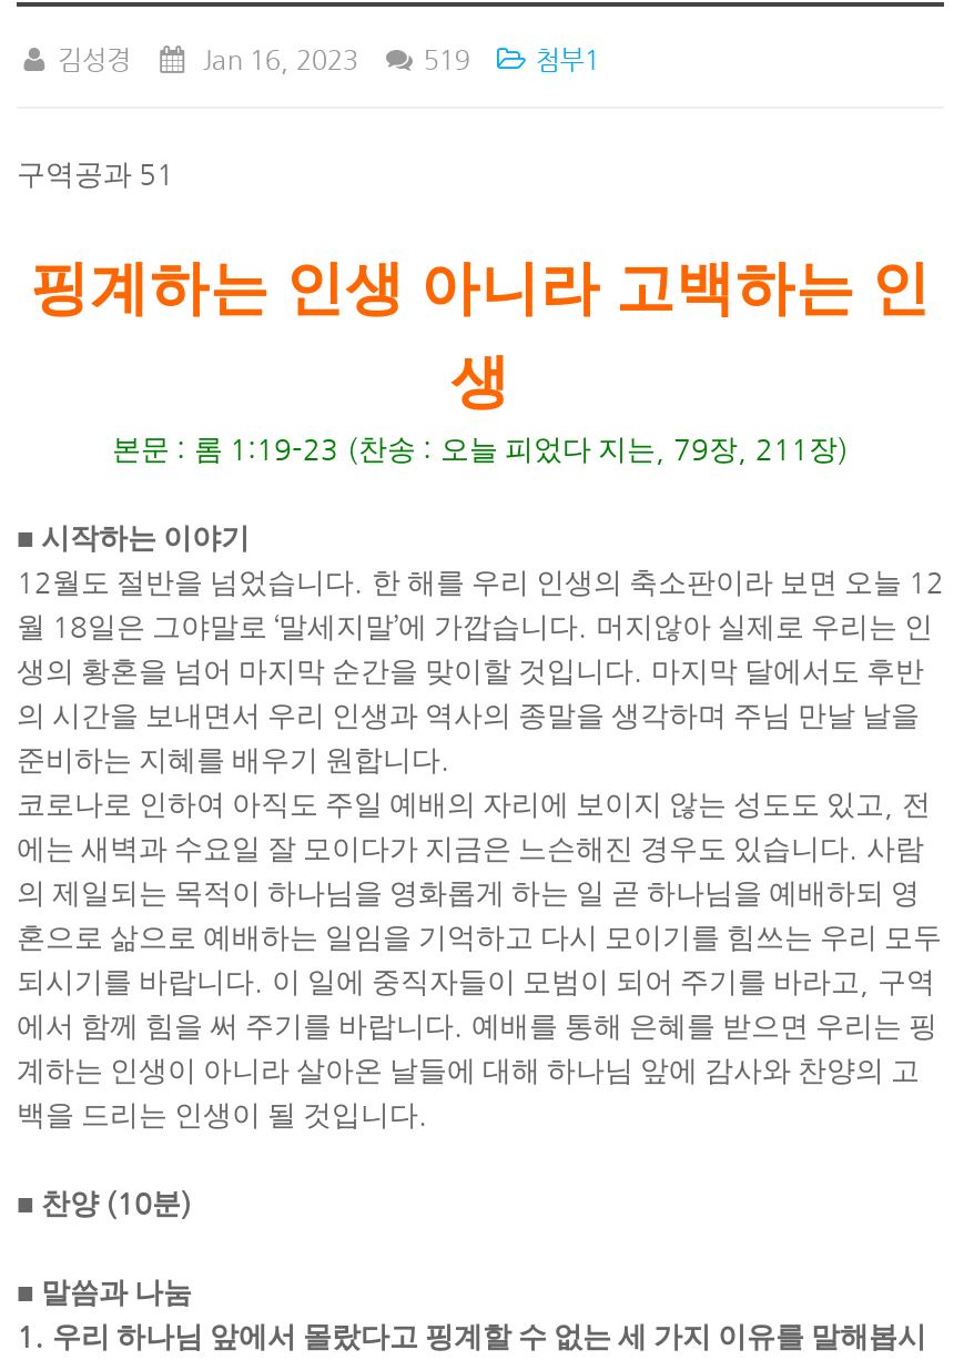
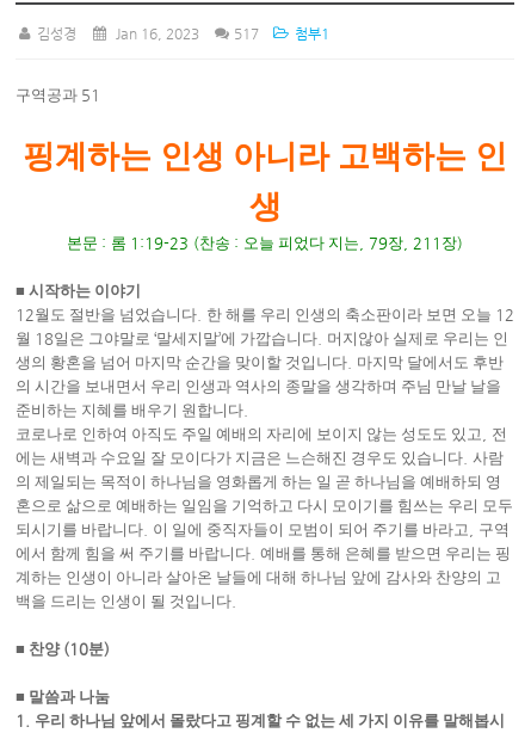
[196,44,599,75] Jan 16, 2023 519 첨부1 -> [112,25,329,42] Jan 16, 2023 517 첨부1

